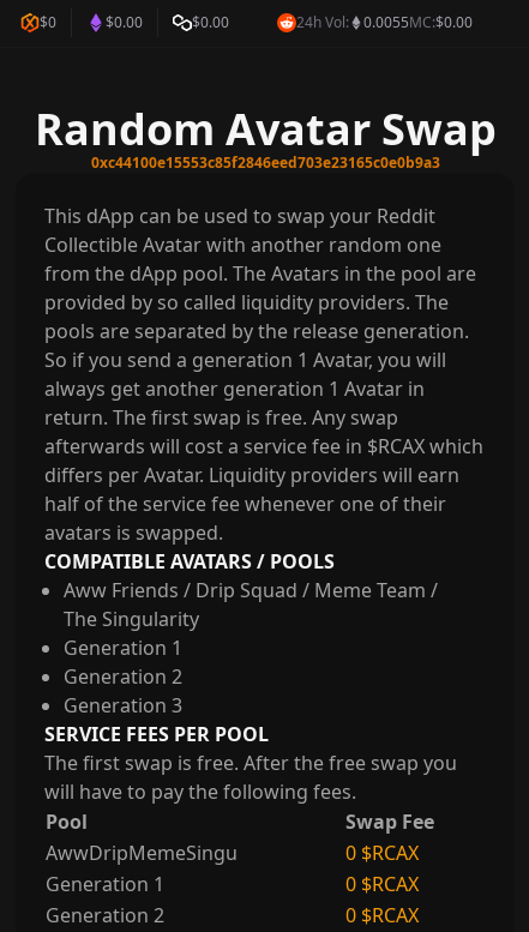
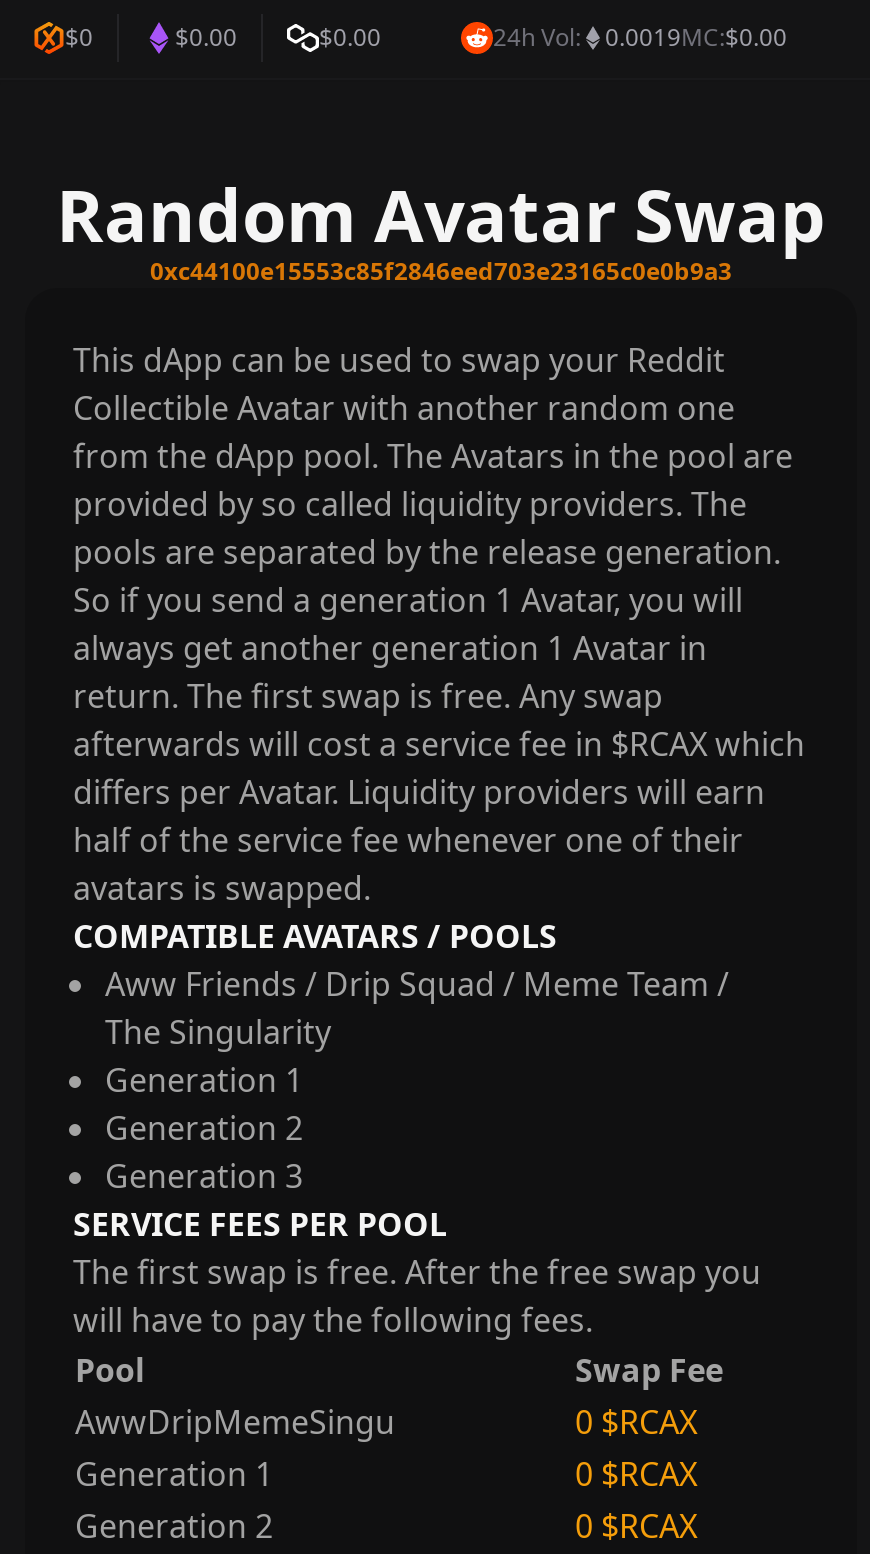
[296,12,473,32] 24h Vol: 0.0055MC:$0.00 -> [493,20,787,54] 24h Vol: 0.0019MC:$0.00

